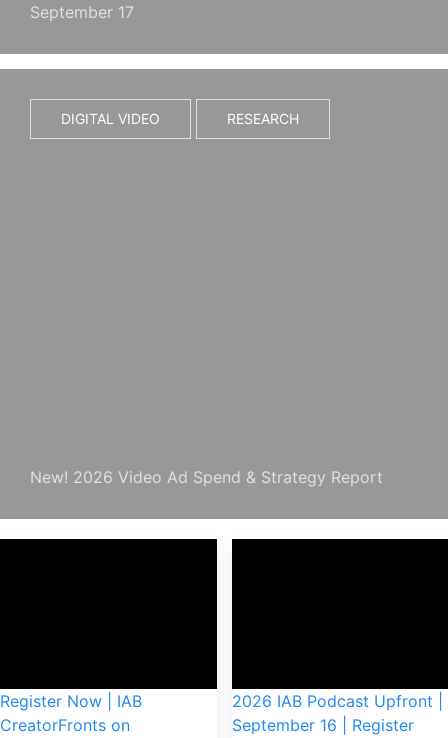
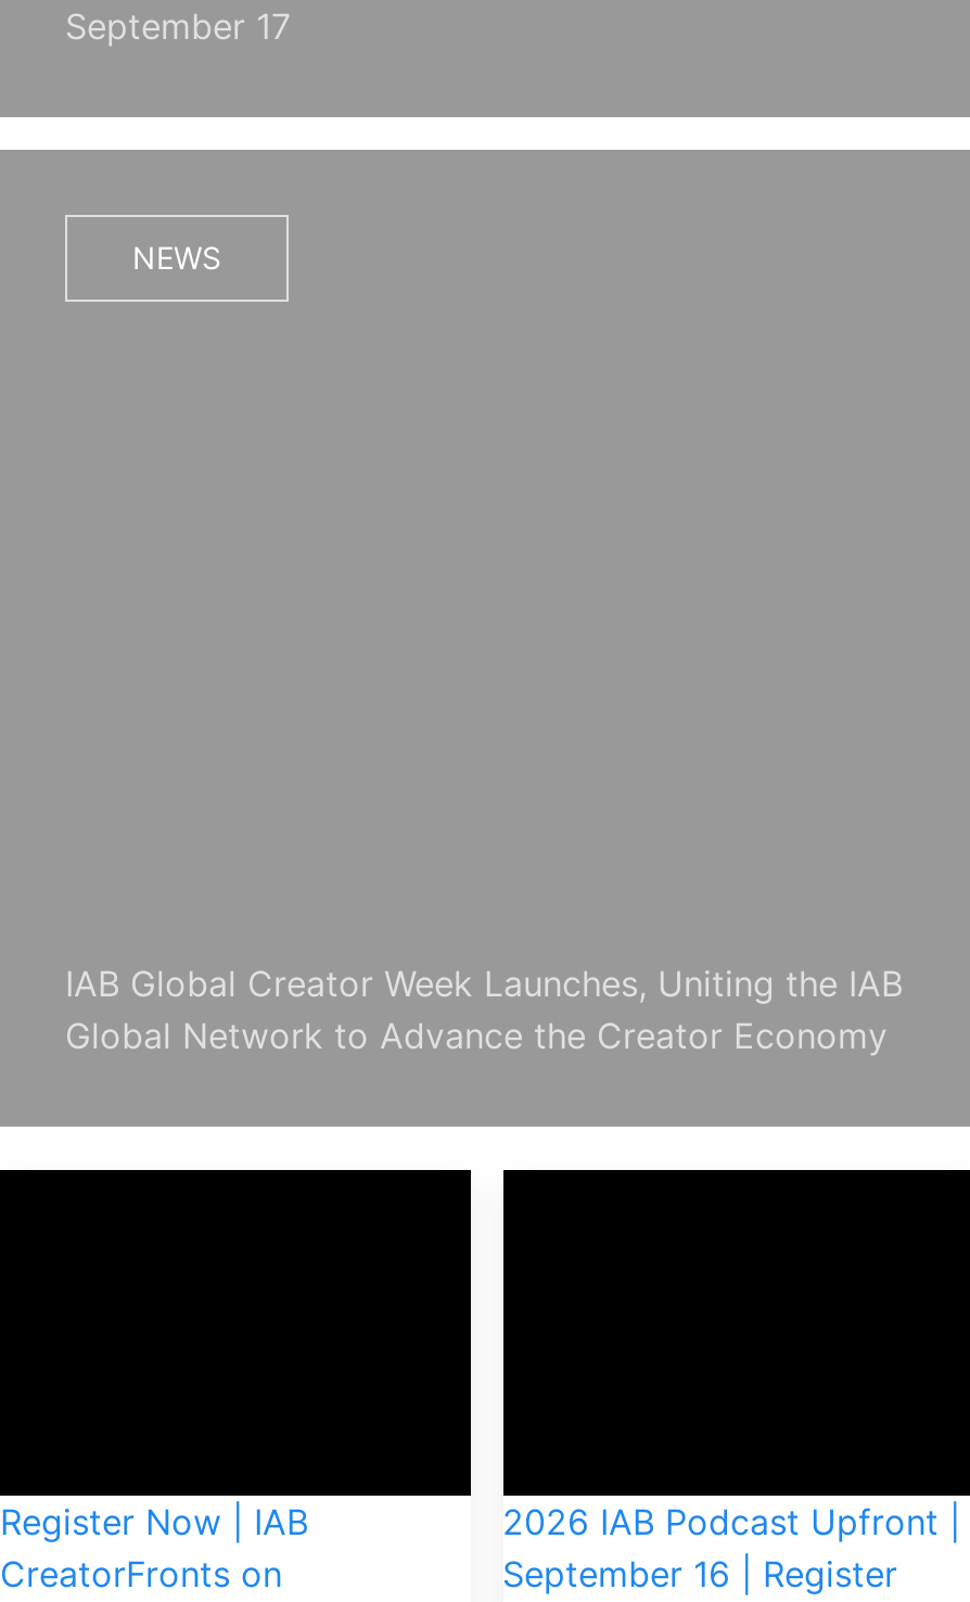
[61,110,299,127] DIGITAL VIDEO | RESEARCH -> [132,239,221,276] NEWS
[30,467,383,487] New! 2026 Video Ad Spend & Strategy Report -> [65,962,903,1057] IAB Global Creator Week Launches, Uniting the IAB | Global Network to Advance the Creator Economy

